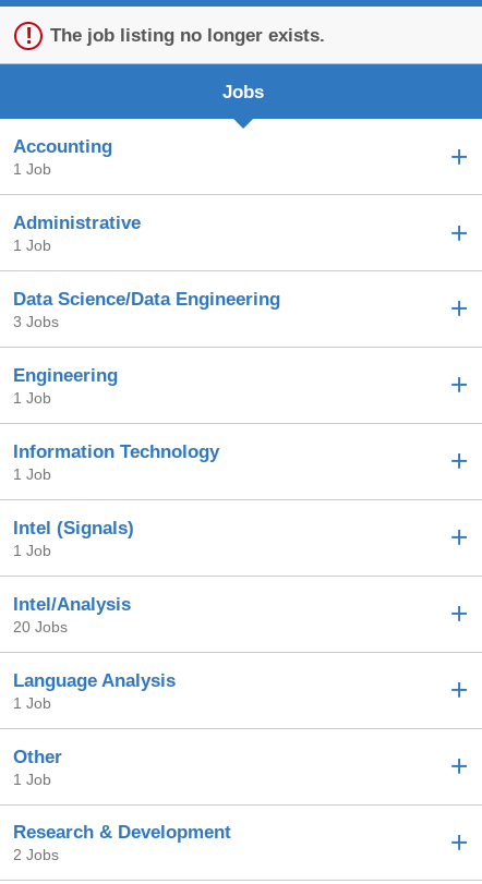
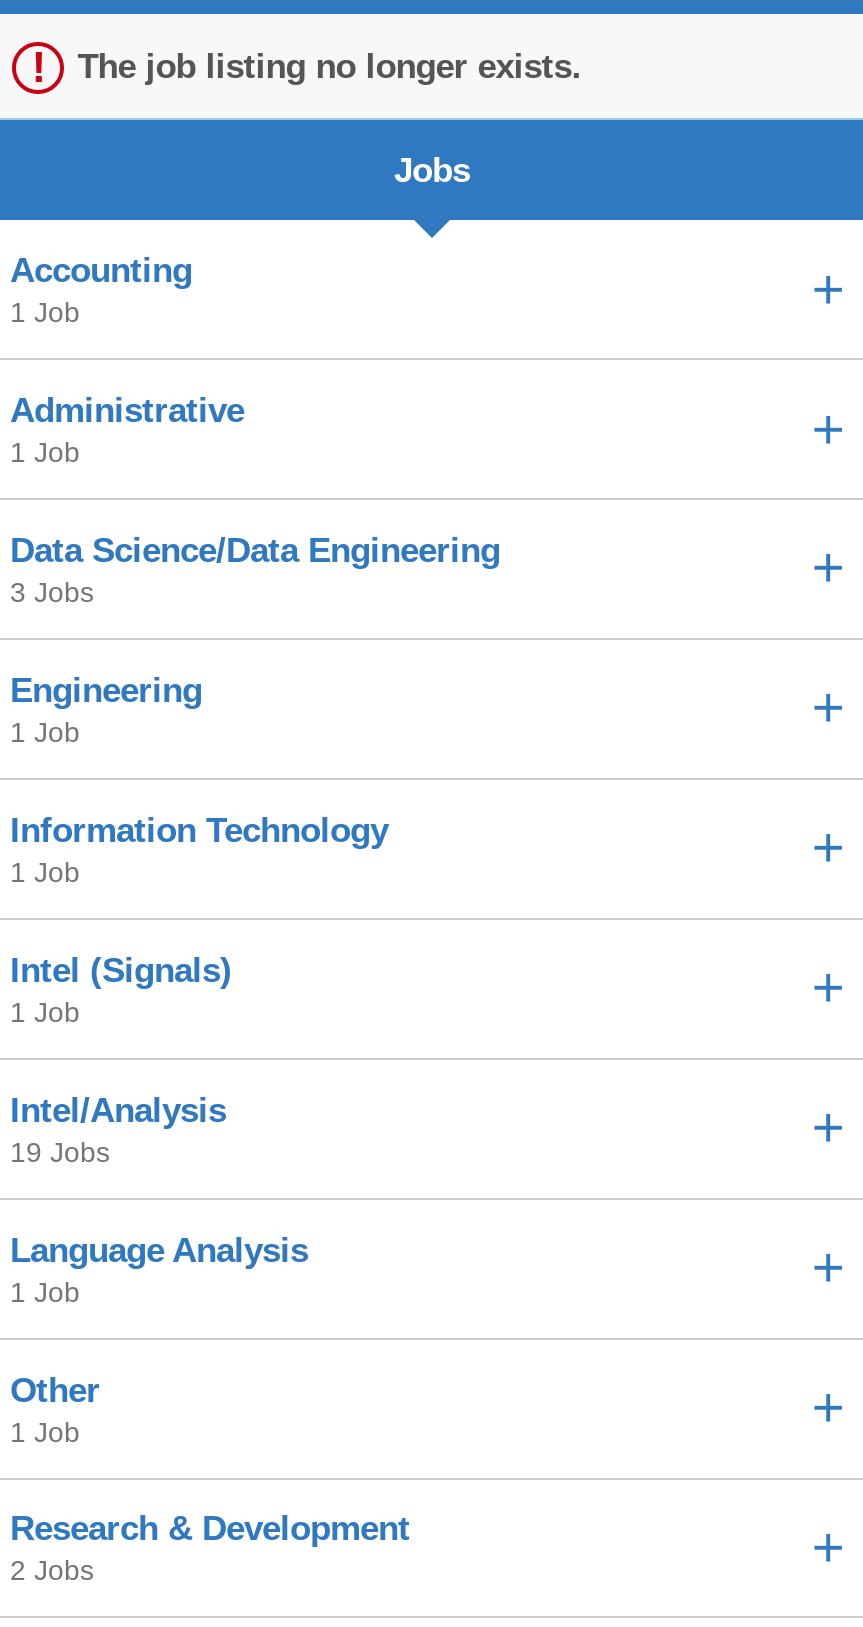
[13,618,68,635] 20 Jobs -> [10,1136,110,1168] 19 Jobs

